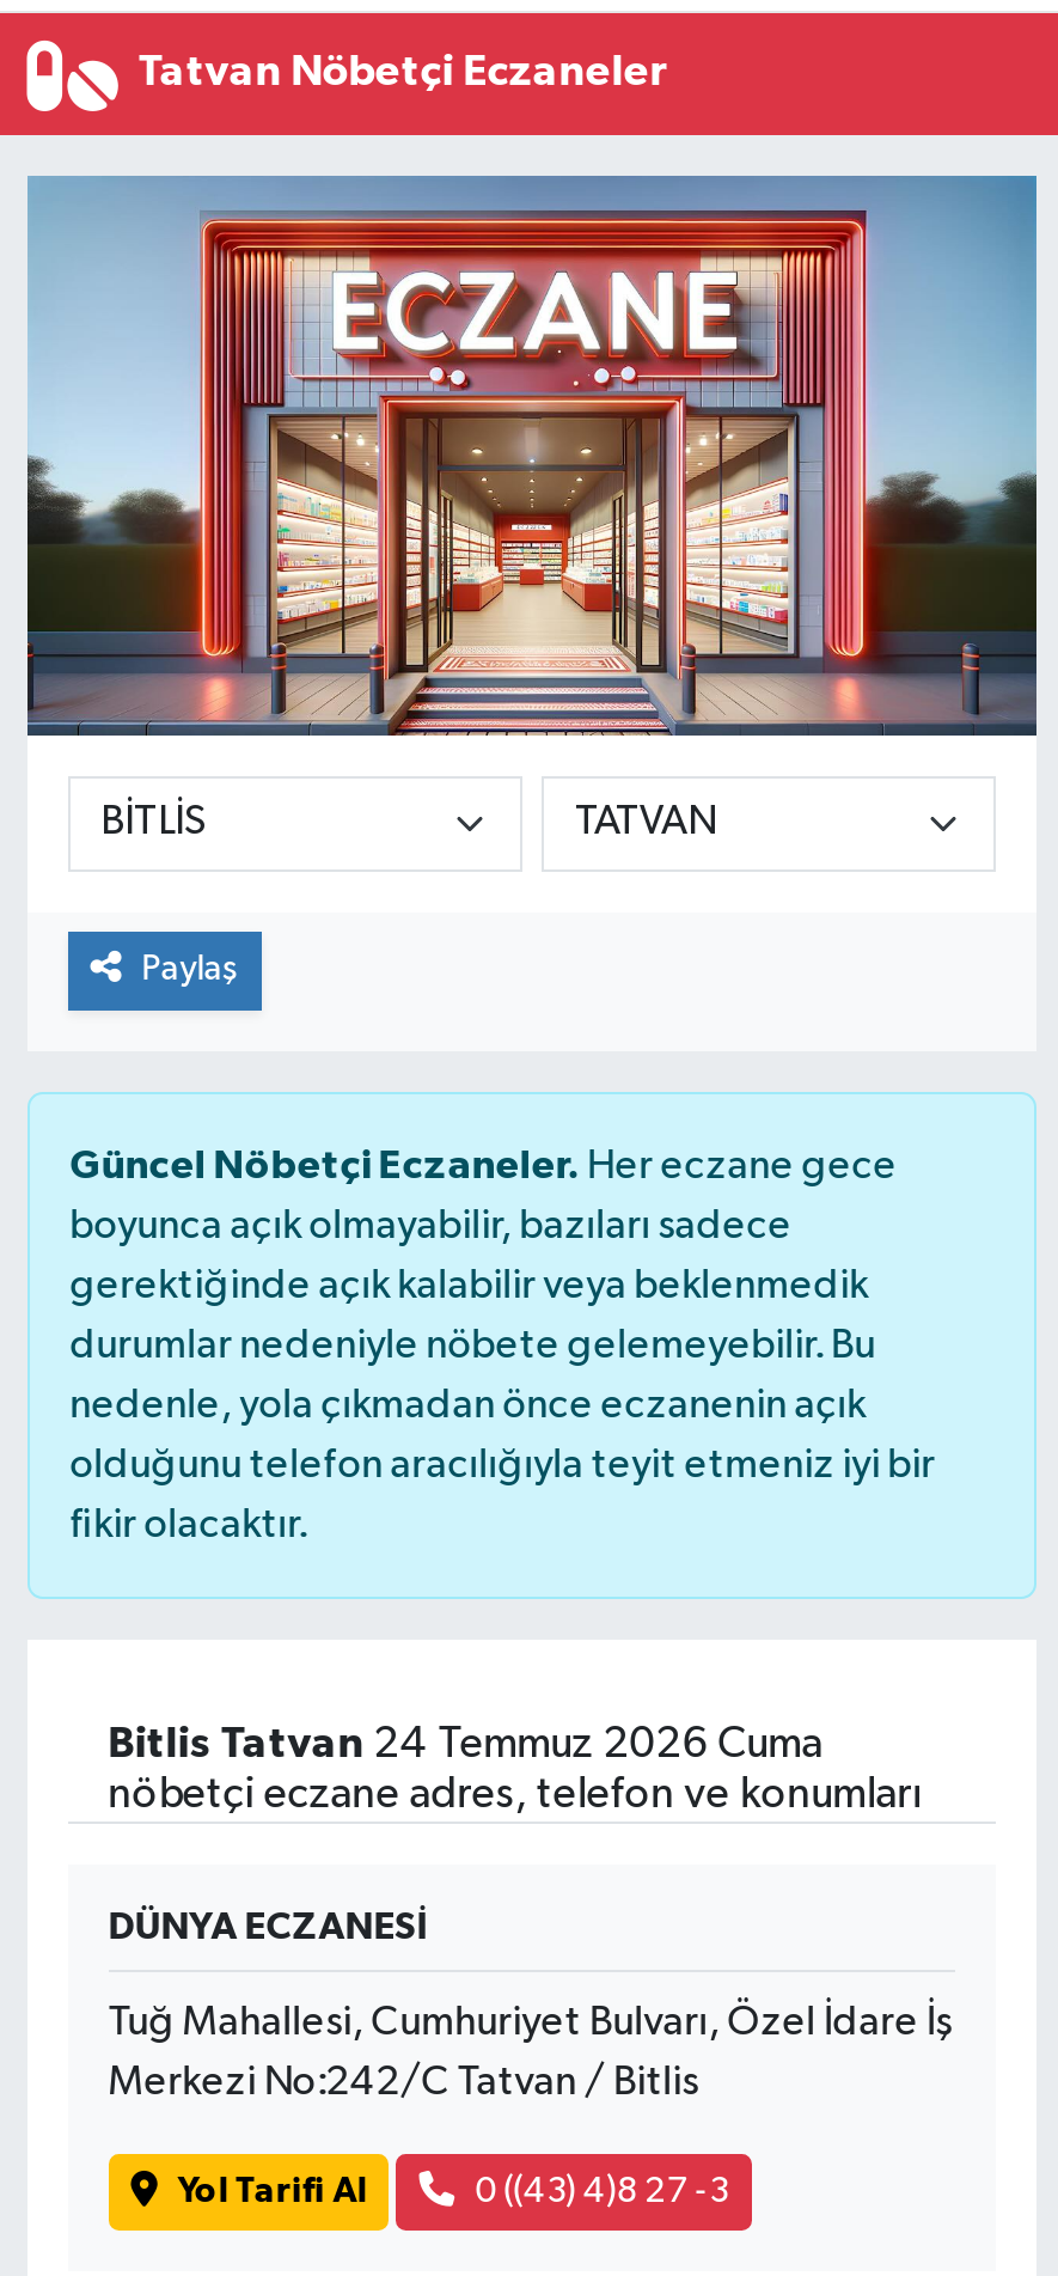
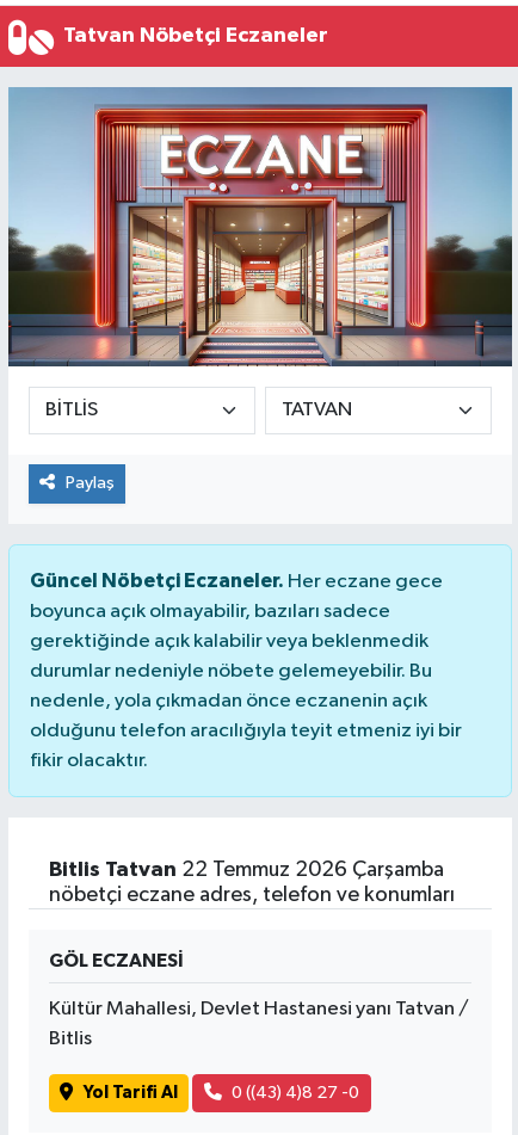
[108,1723,823,1766] Bitlis Tatvan 24 Temmuz 2026 Cuma -> [49,859,444,880] Bitlis Tatvan 22 Temmuz 2026 Çarşamba
[108,1907,429,1945] DÜNYA ECZANESİ -> [49,951,184,970] GÖL ECZANESİ
[108,2003,952,2043] Tuğ Mahallesi, Cumhuriyet Bulvarı, Özel İdare İş -> [49,999,469,1019] Kültür Mahallesi, Devlet Hastanesi yanı Tatvan /
[108,2062,699,2103] Merkezi No:242/C Tatvan / Bitlis -> [49,1028,92,1049] Bitlis
[475,2173,729,2209] 0 ((43) 4)8 27 -3 -> [232,1084,359,1101] 0 ((43) 4)8 27 -0

